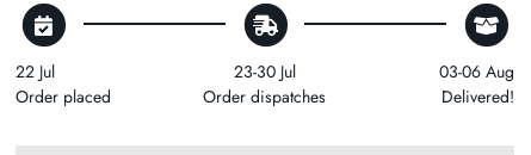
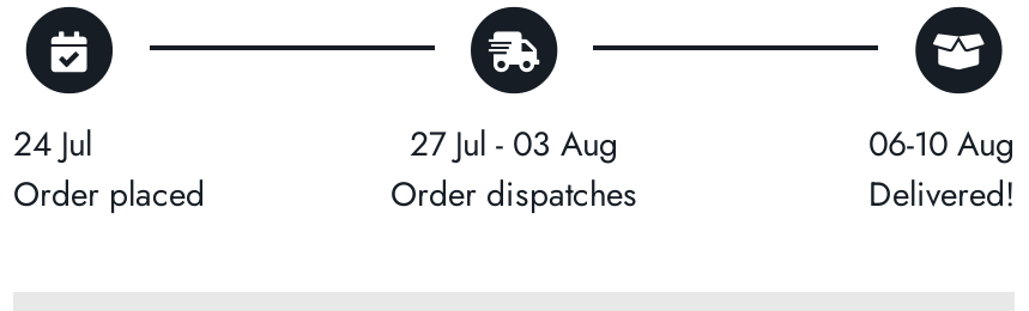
[16,60,55,84] 22 Jul -> [13,120,92,168] 24 Jul
[234,60,296,84] 23-30 Jul -> [410,120,618,168] 27 Jul - 03 Aug
[439,60,514,84] 03-06 Aug -> [868,120,1015,168] 06-10 Aug

